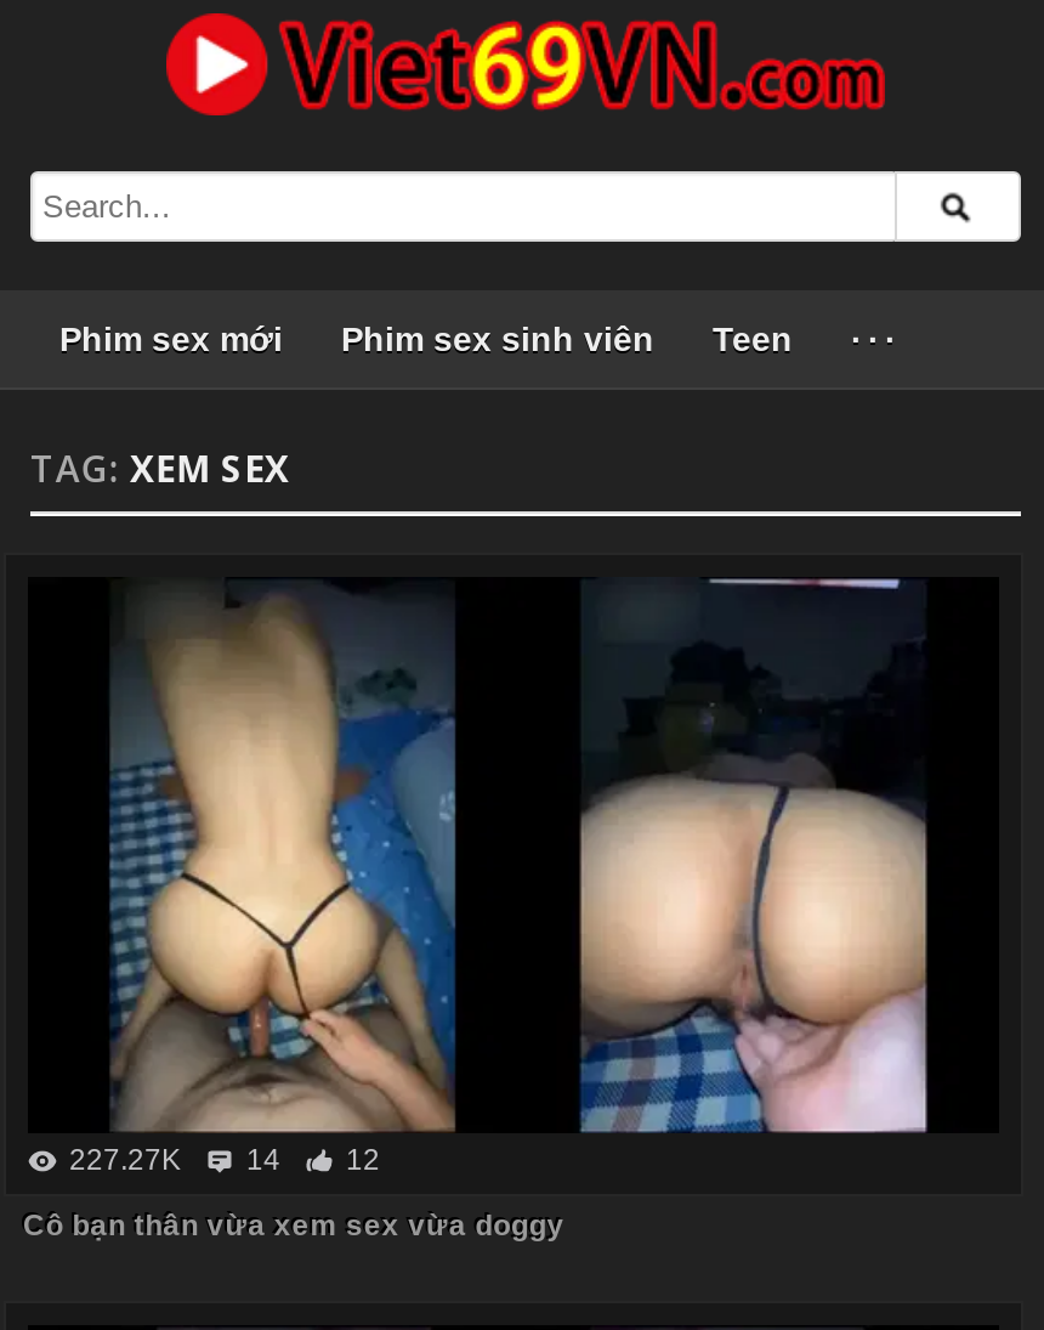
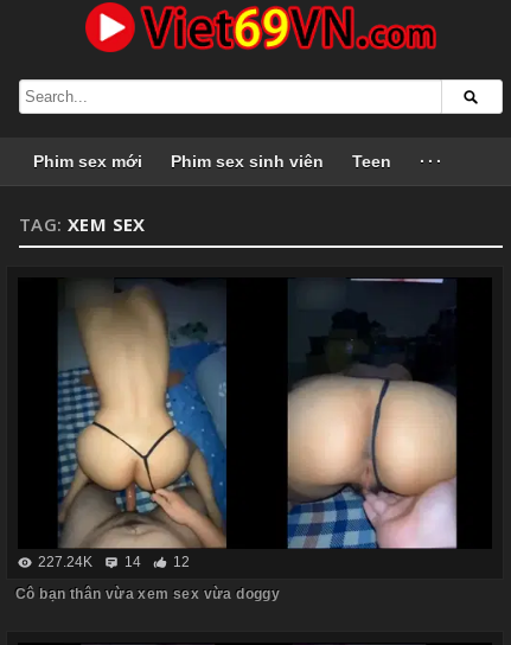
[69,1143,380,1177] 227.27K 14 12 -> [38,554,190,571] 227.24K 14 12

